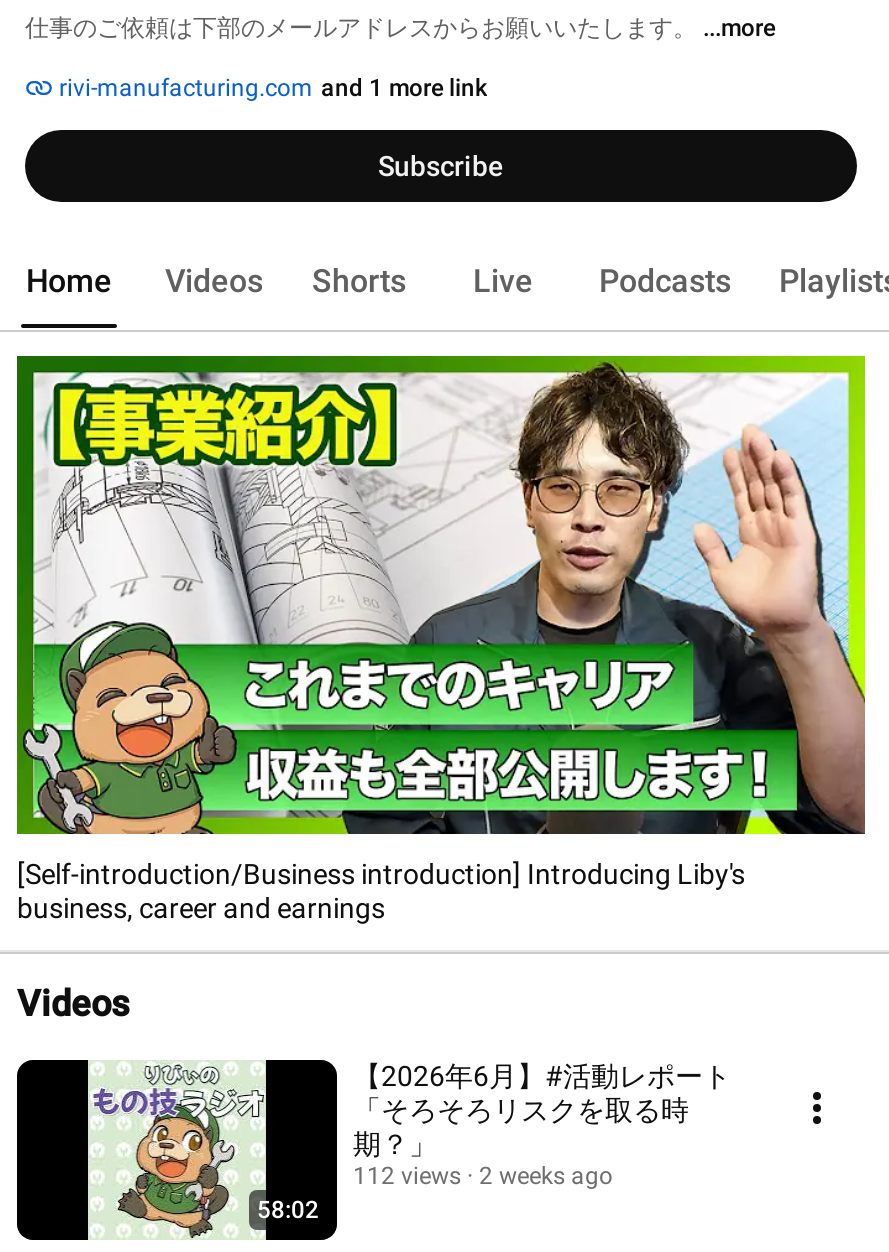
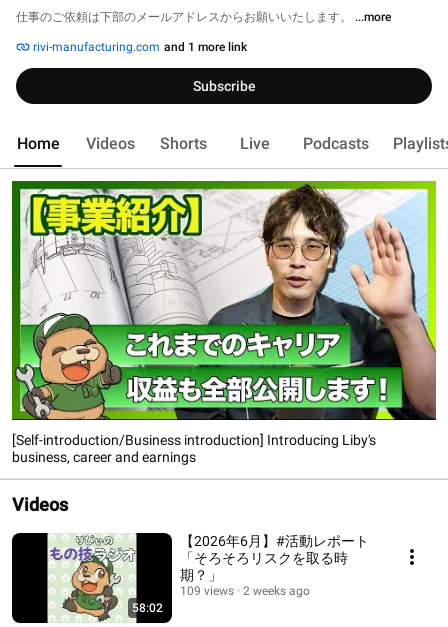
[353,1161,613,1189] 112 views 2 weeks ago -> [180,583,310,597] 109 views 2 weeks ago

